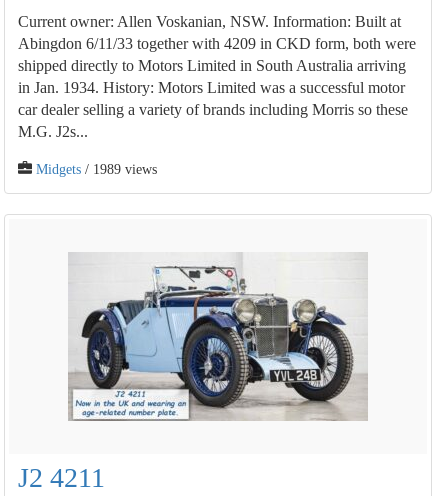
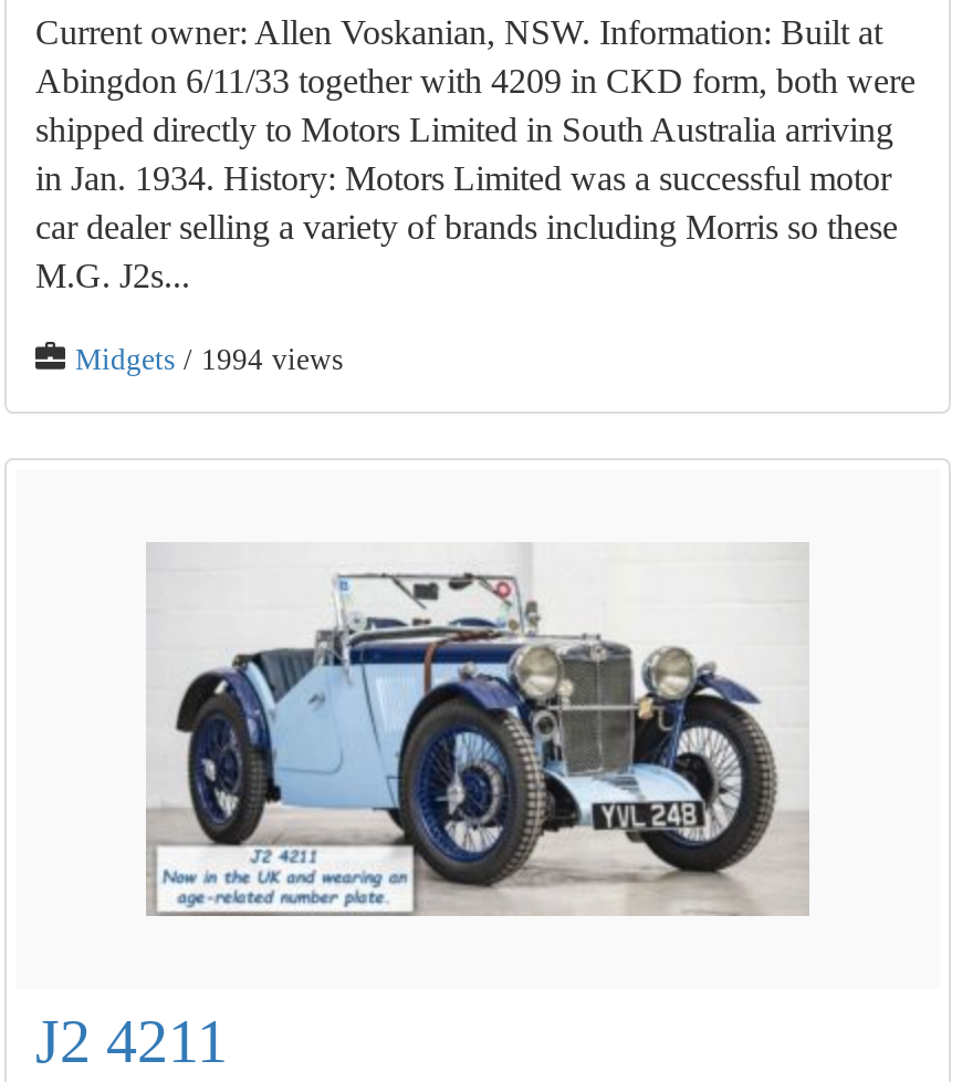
[36,162,157,177] Midgets / 1989 views -> [75,343,343,377] Midgets / 1994 views

